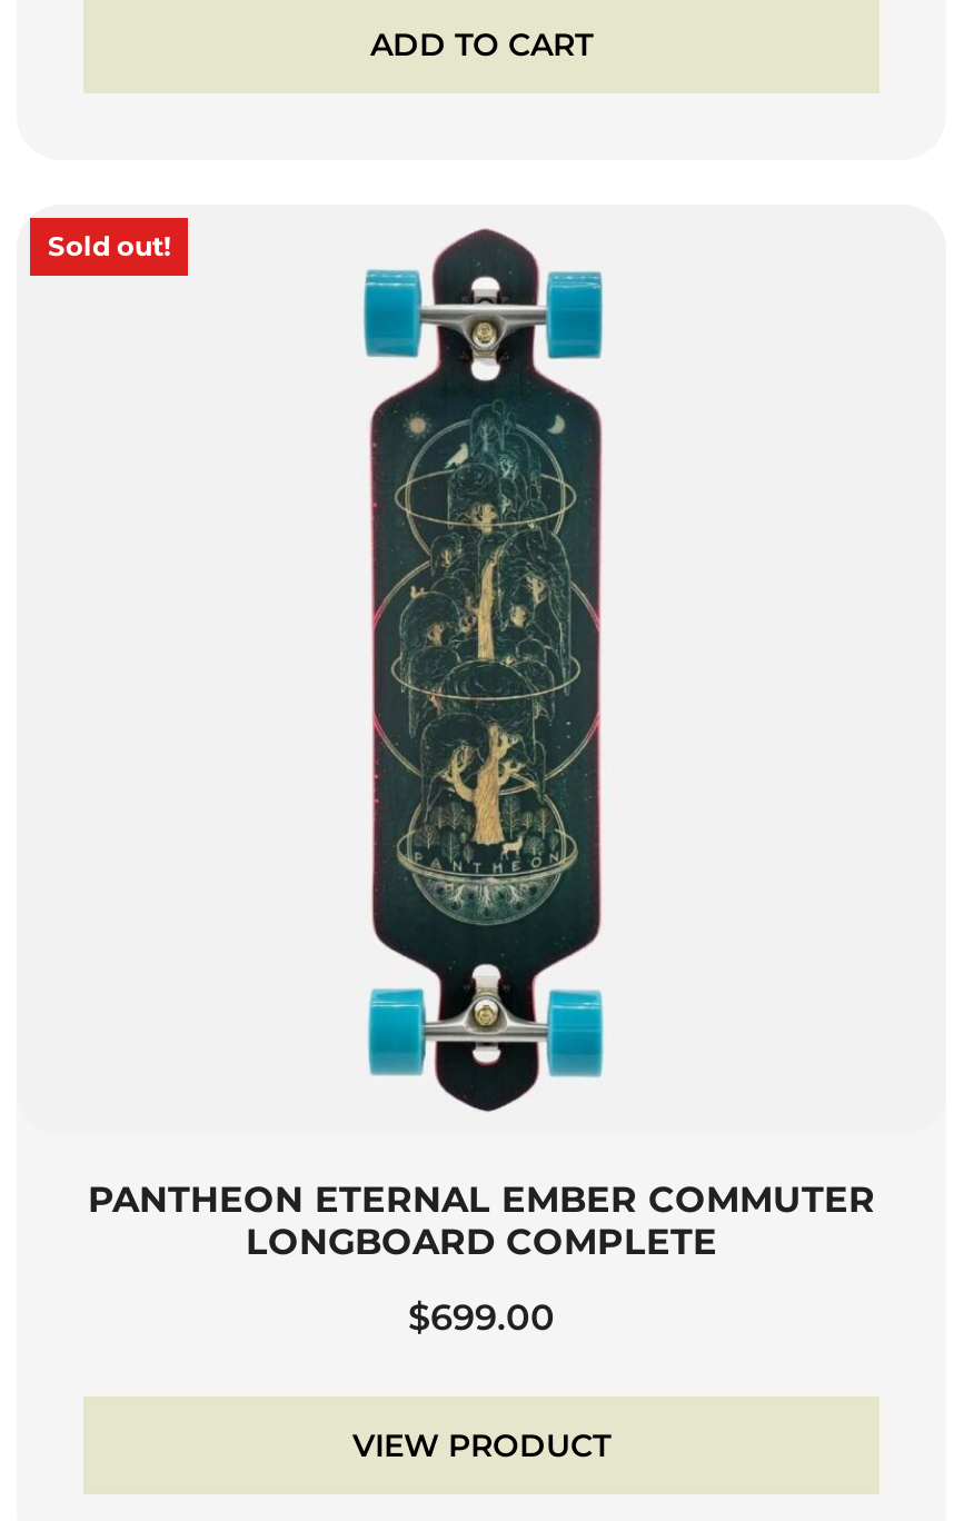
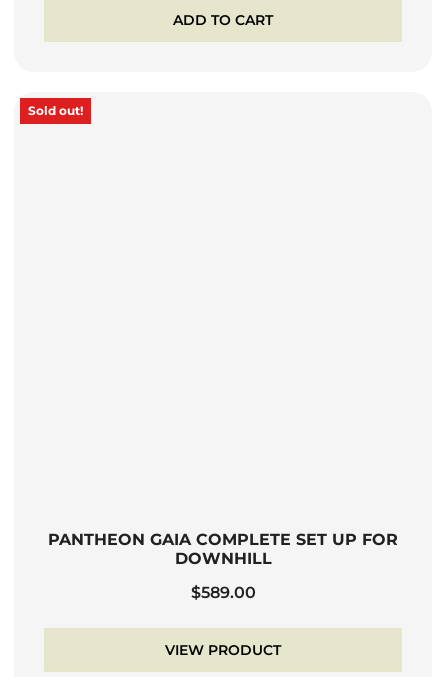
[361,227,606,1114] [image] -> none
[88,1179,875,1263] PANTHEON ETERNAL EMBER COMMUTER | LONGBOARD COMPLETE -> [48,530,398,568] PANTHEON GAIA COMPLETE SET UP FOR | DOWNHILL
[408,1297,555,1339] $699.00 -> [190,583,255,602] $589.00

